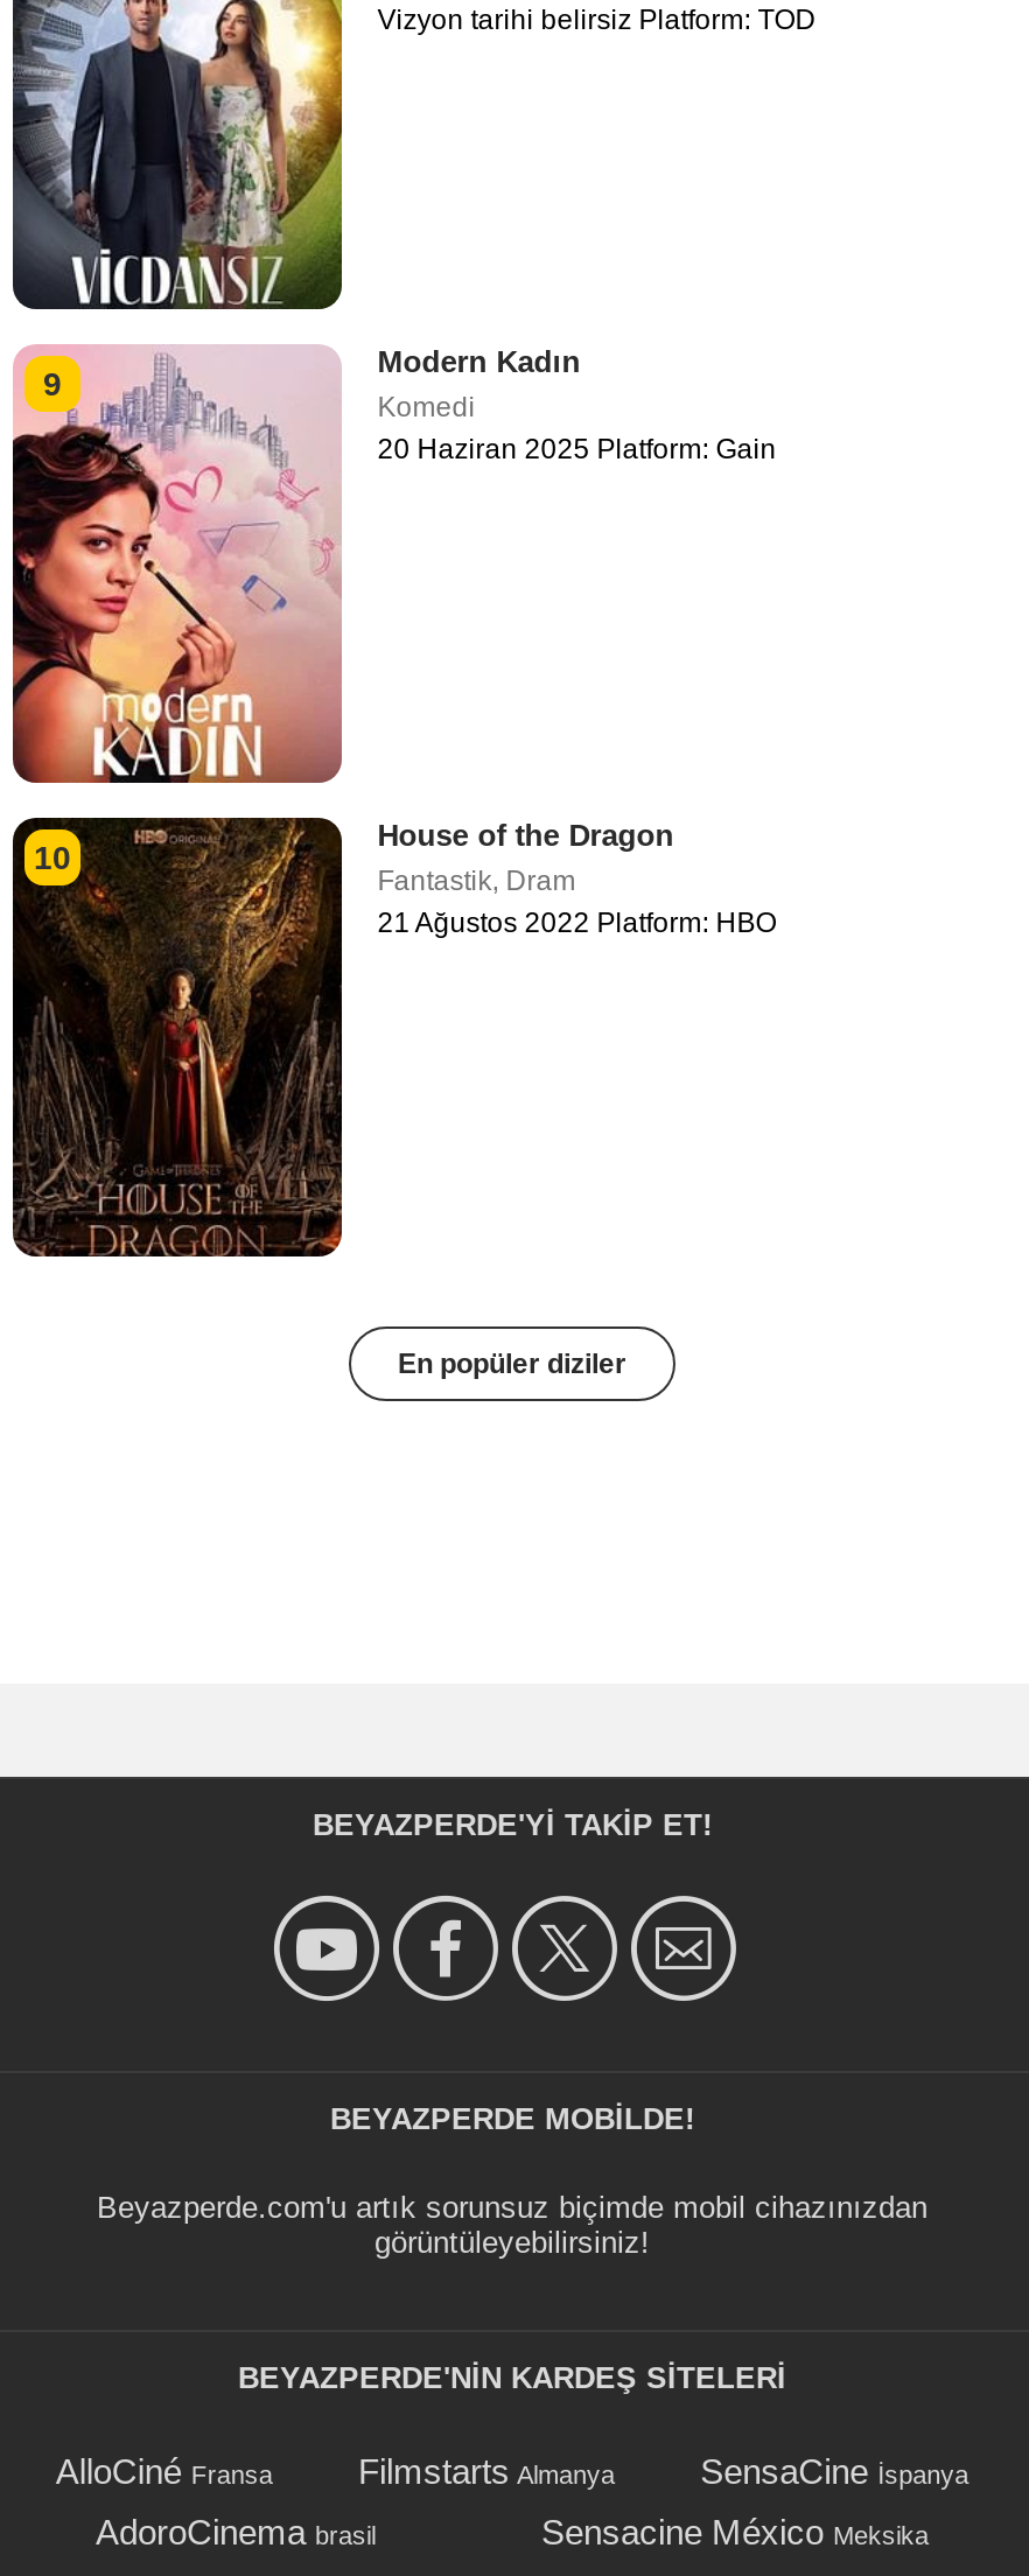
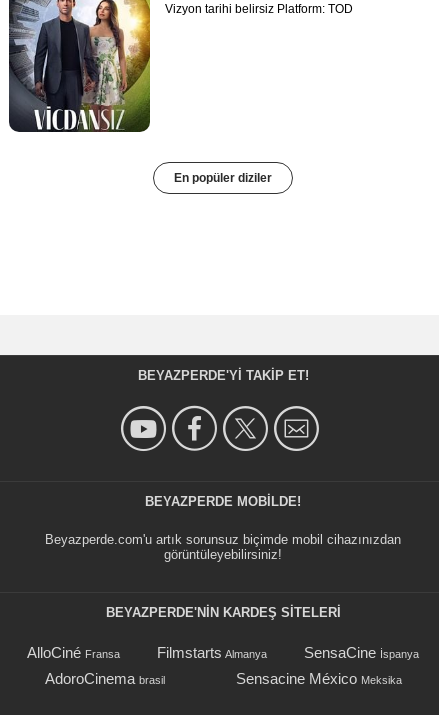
[10,343,342,786] [image] | 9 -> none
[377,343,776,465] Modern Kadın | Komedi | 20 Haziran 2025 Platform: Gain -> none
[13,817,344,1260] [image] | 10 -> none
[377,818,776,939] House of the Dragon | Fantastik, Dram | 21 Ağustos 2022 Platform: HBO -> none

